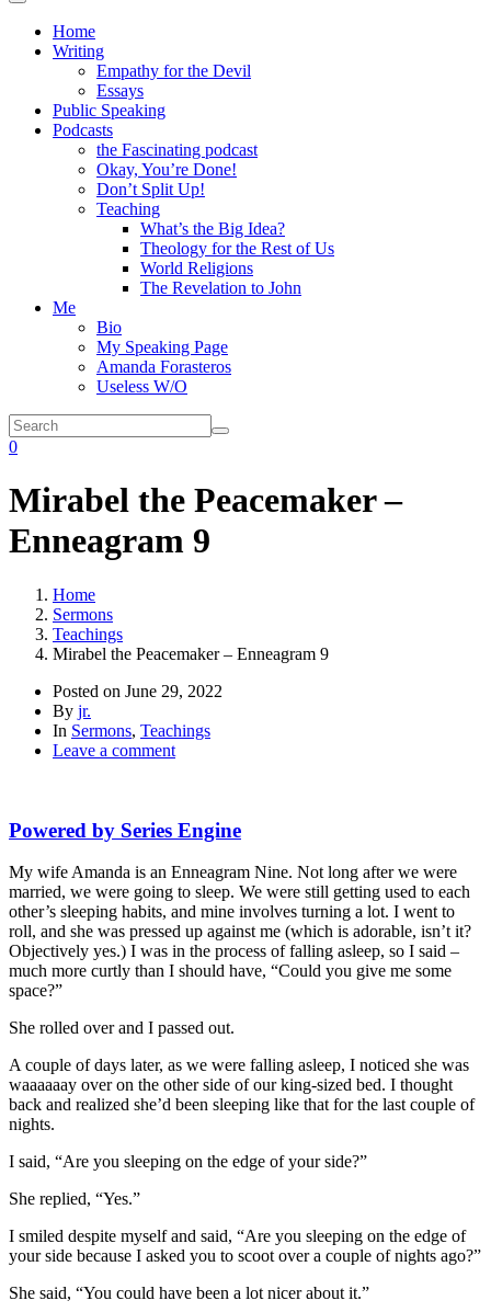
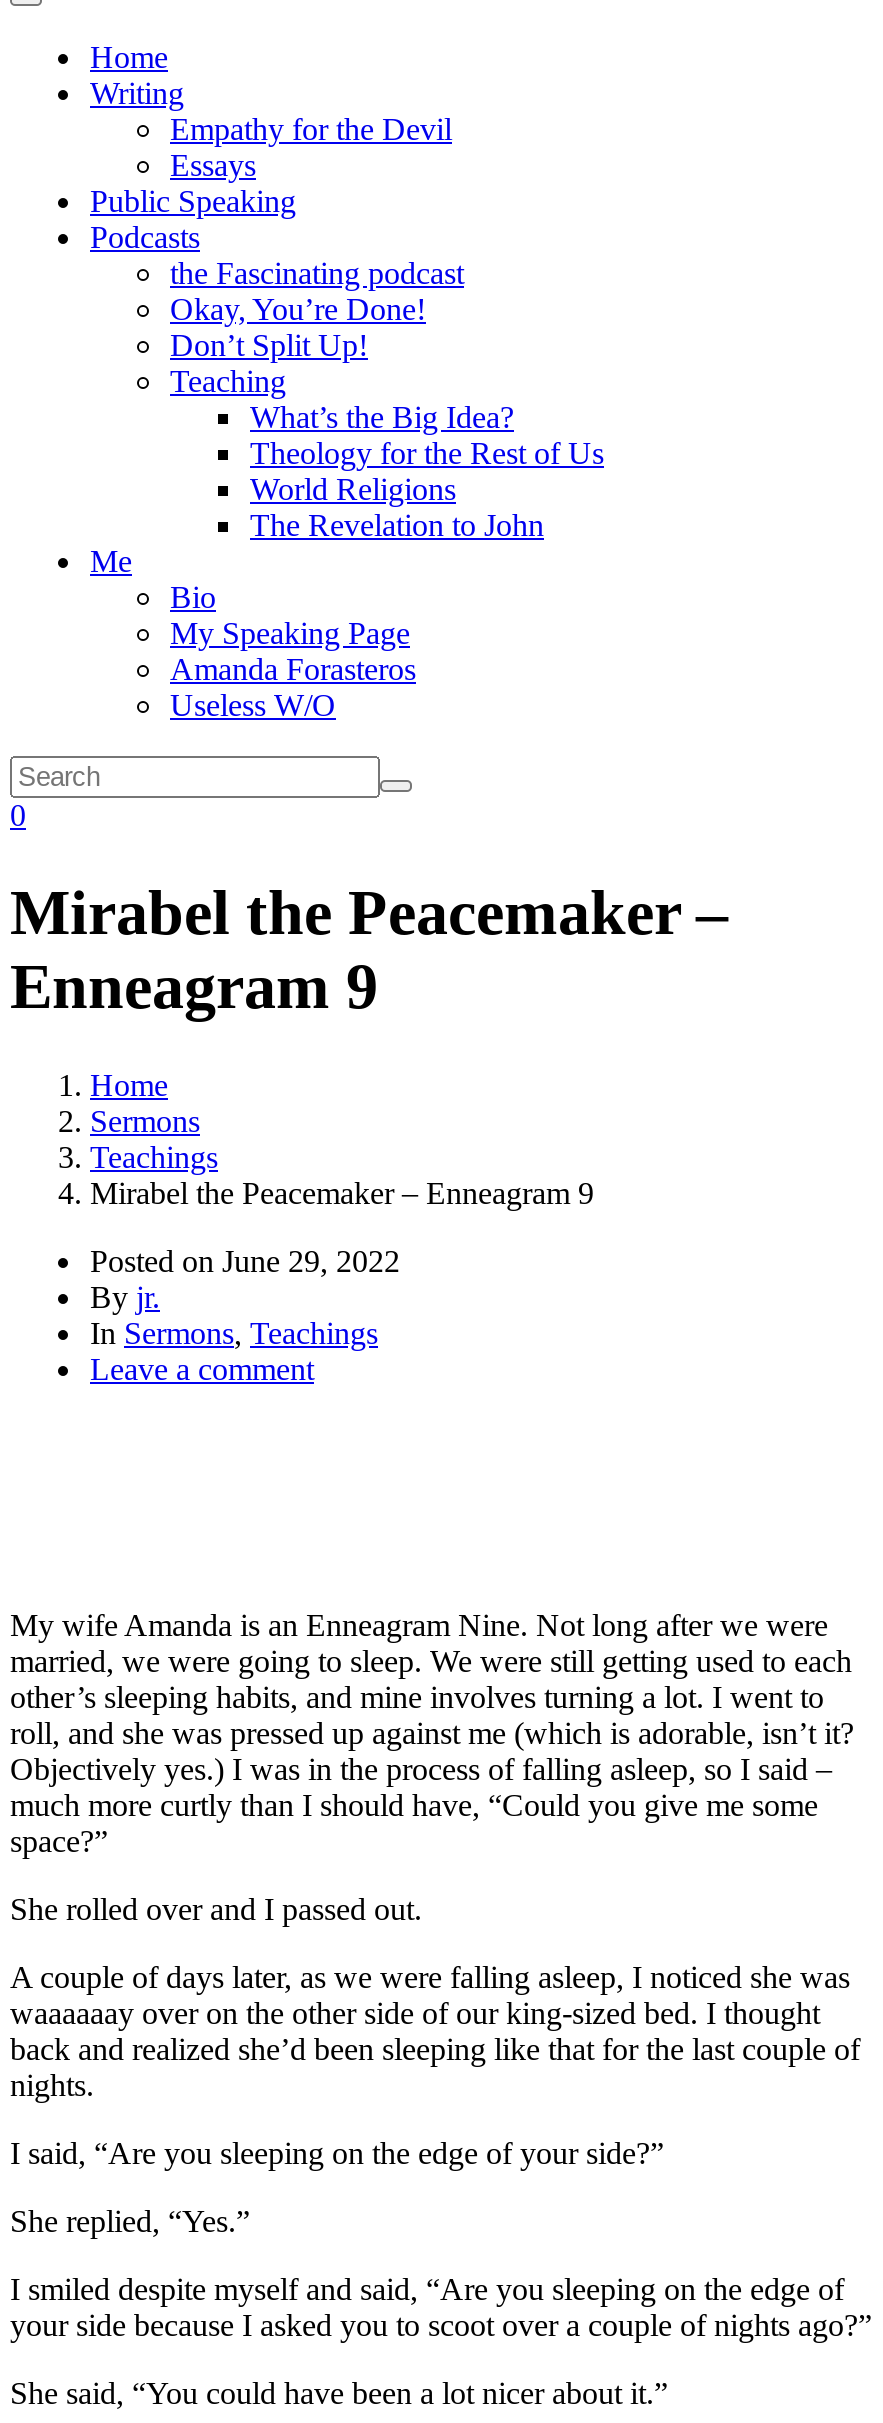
[9,818,241,841] Powered by Series Engine -> none

